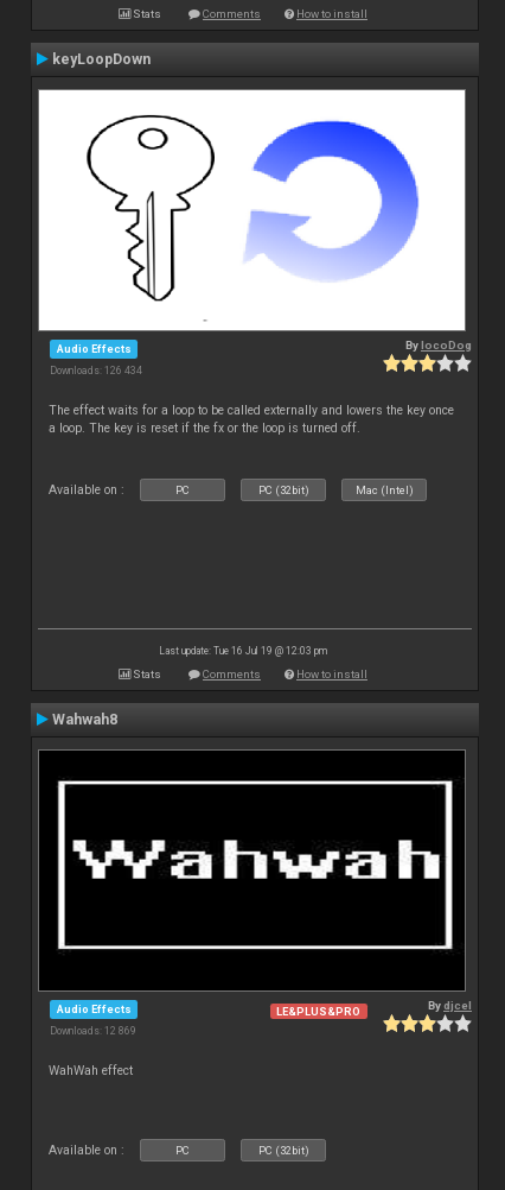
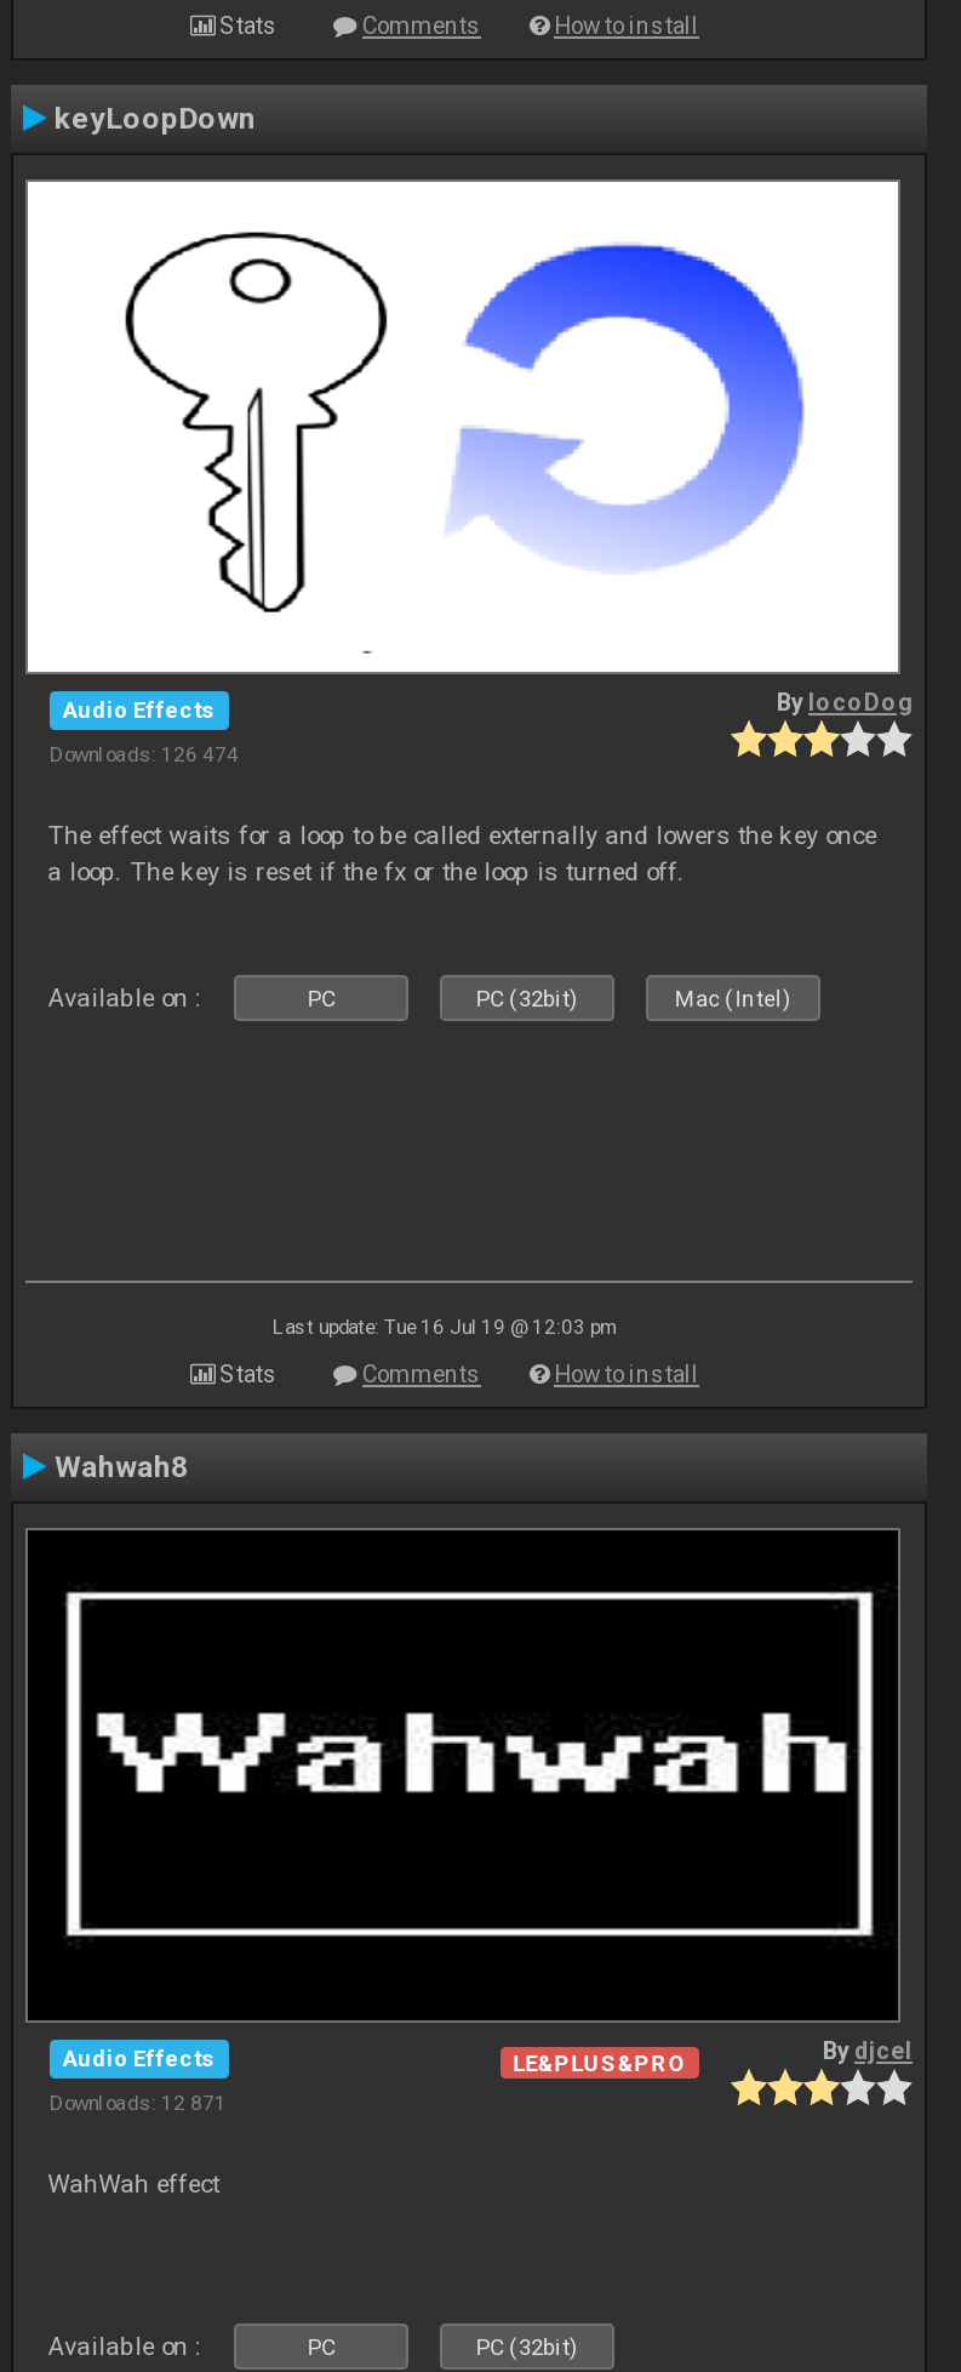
[50,364,142,376] Downloads: 126 434 -> [50,741,239,766] Downloads: 126 474
[50,1025,136,1036] Downloads: 12 869 -> [50,2090,227,2114] Downloads: 12 871

